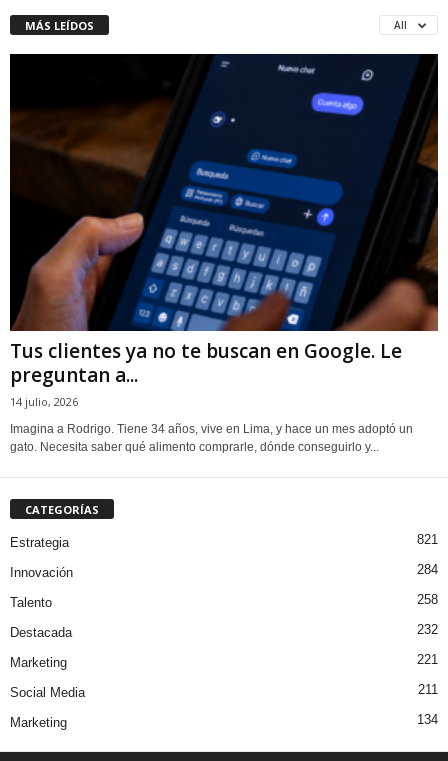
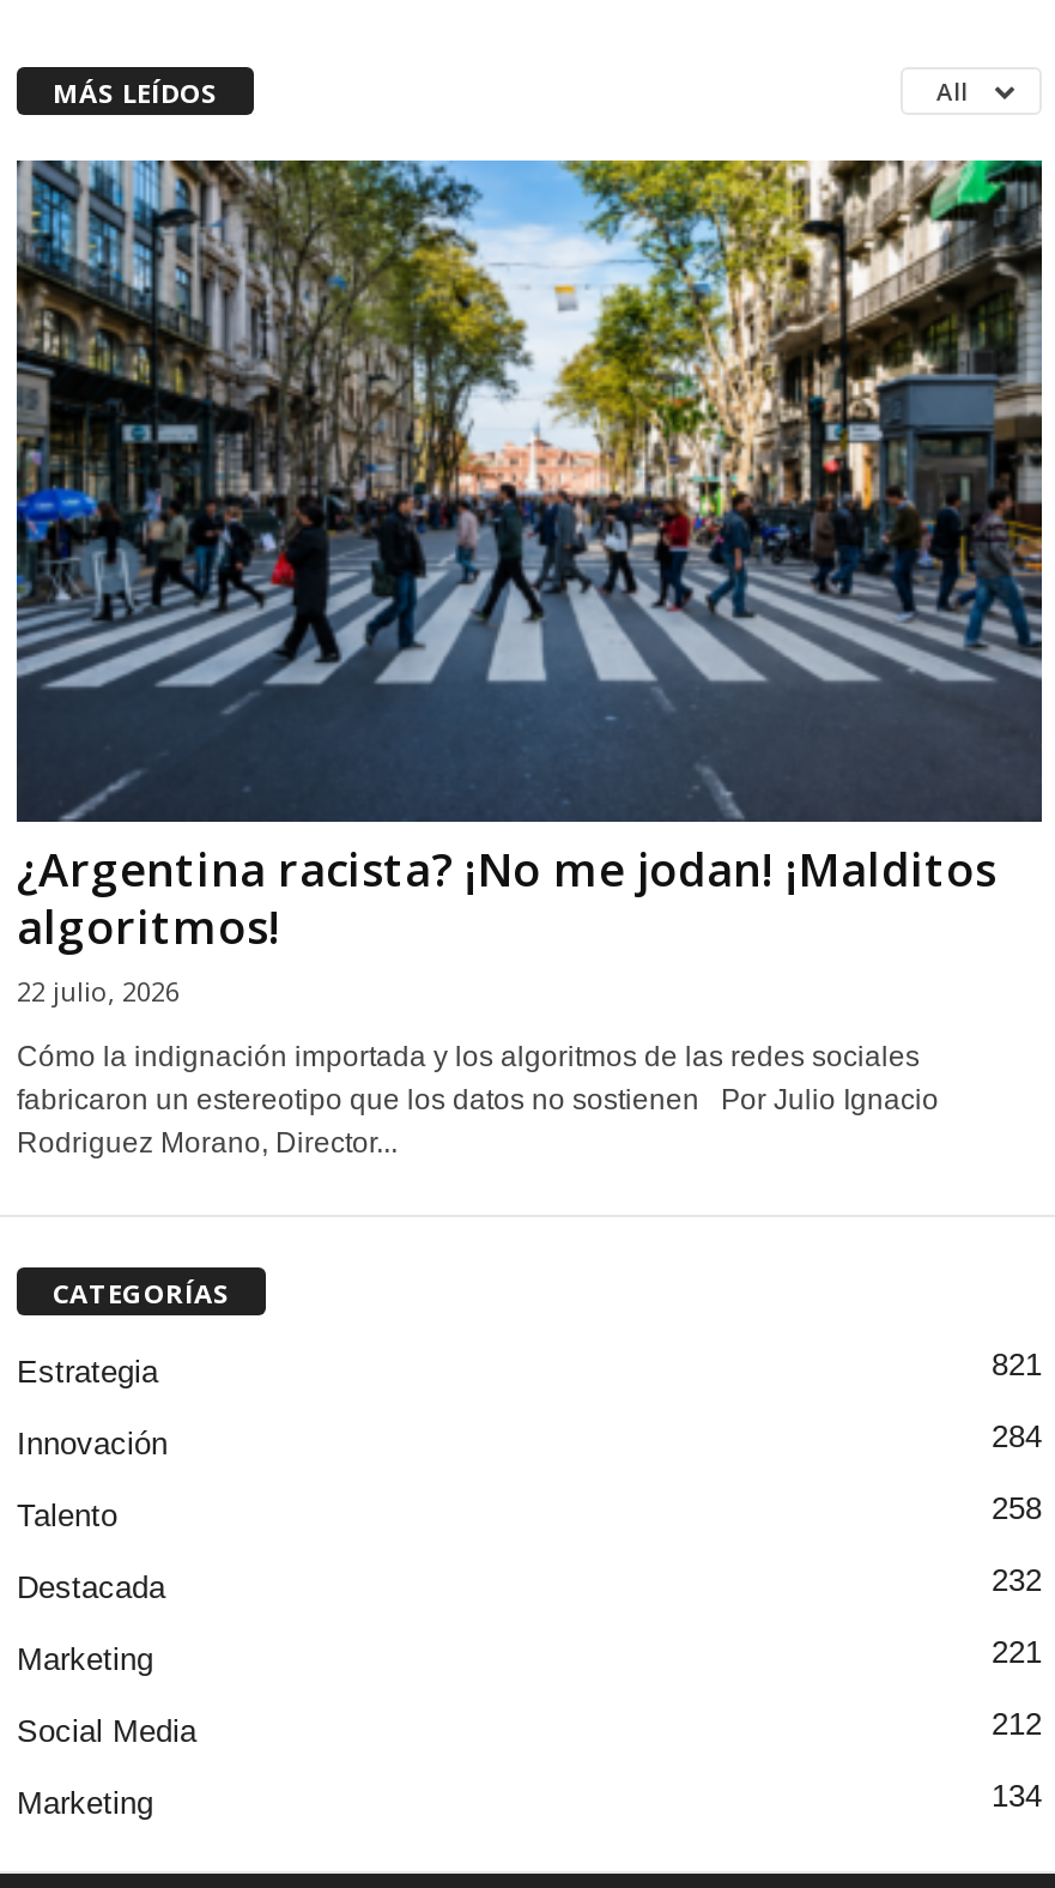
[10,53,438,409] [image] | Tus clientes ya no te buscan en Google. Le | preguntan a... | 14 julio, 2026 -> [14,158,1044,1009] [image] | ¿Argentina racista? ¡No me jodan! ¡Malditos | algoritmos! | 22 julio, 2026
[10,422,413,454] Imagina a Rodrigo. Tiene 34 años, vive en Lima, y hace un mes adoptó un | gato. Necesita saber qué alimento comprarle, dónde conseguirlo y... -> [17,1040,939,1160] Cómo la indignación importada y los algoritmos de las redes sociales | fabricaron un estereotipo que los datos no sostienen Por Julio Ignacio | Rodriguez Morano, Director...
[418,682,438,697] 211 -> [992,1706,1042,1742] 212

